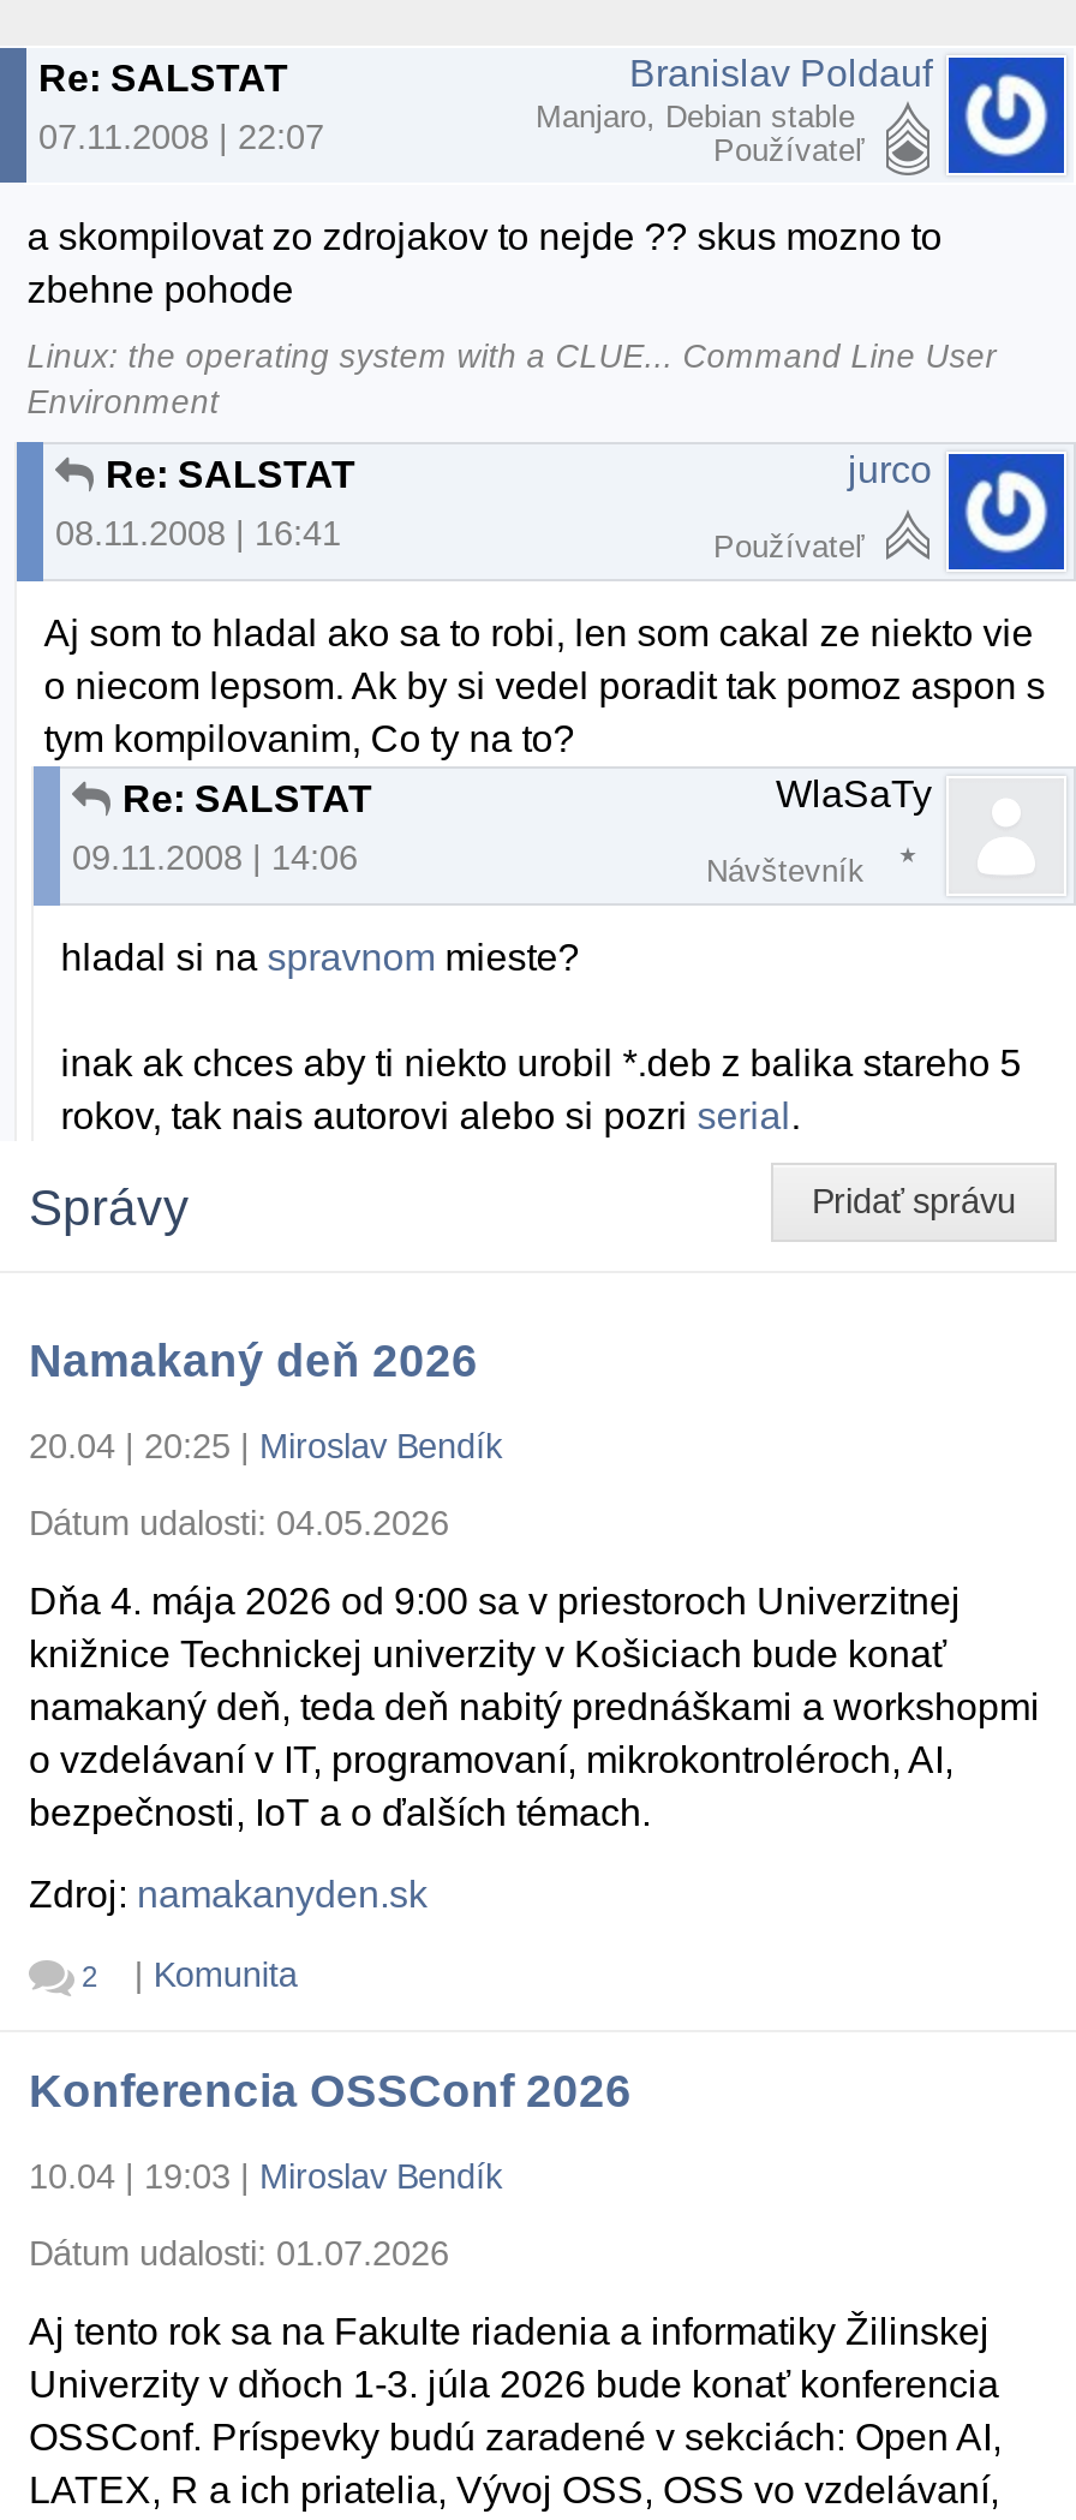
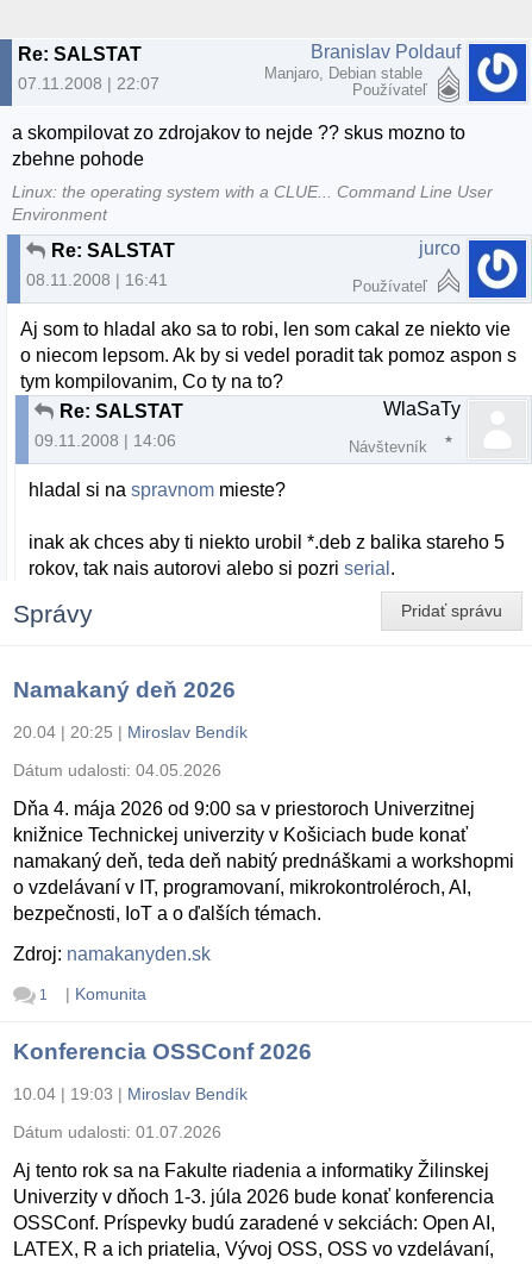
[82,1961,98,1994] 2 -> [39,987,48,1003] 1

